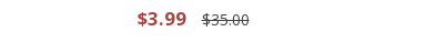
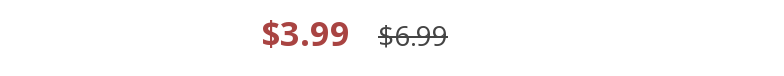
[137,5,249,30] $3.99 $35.00 -> [262,9,448,55] $3.99 $6.99

